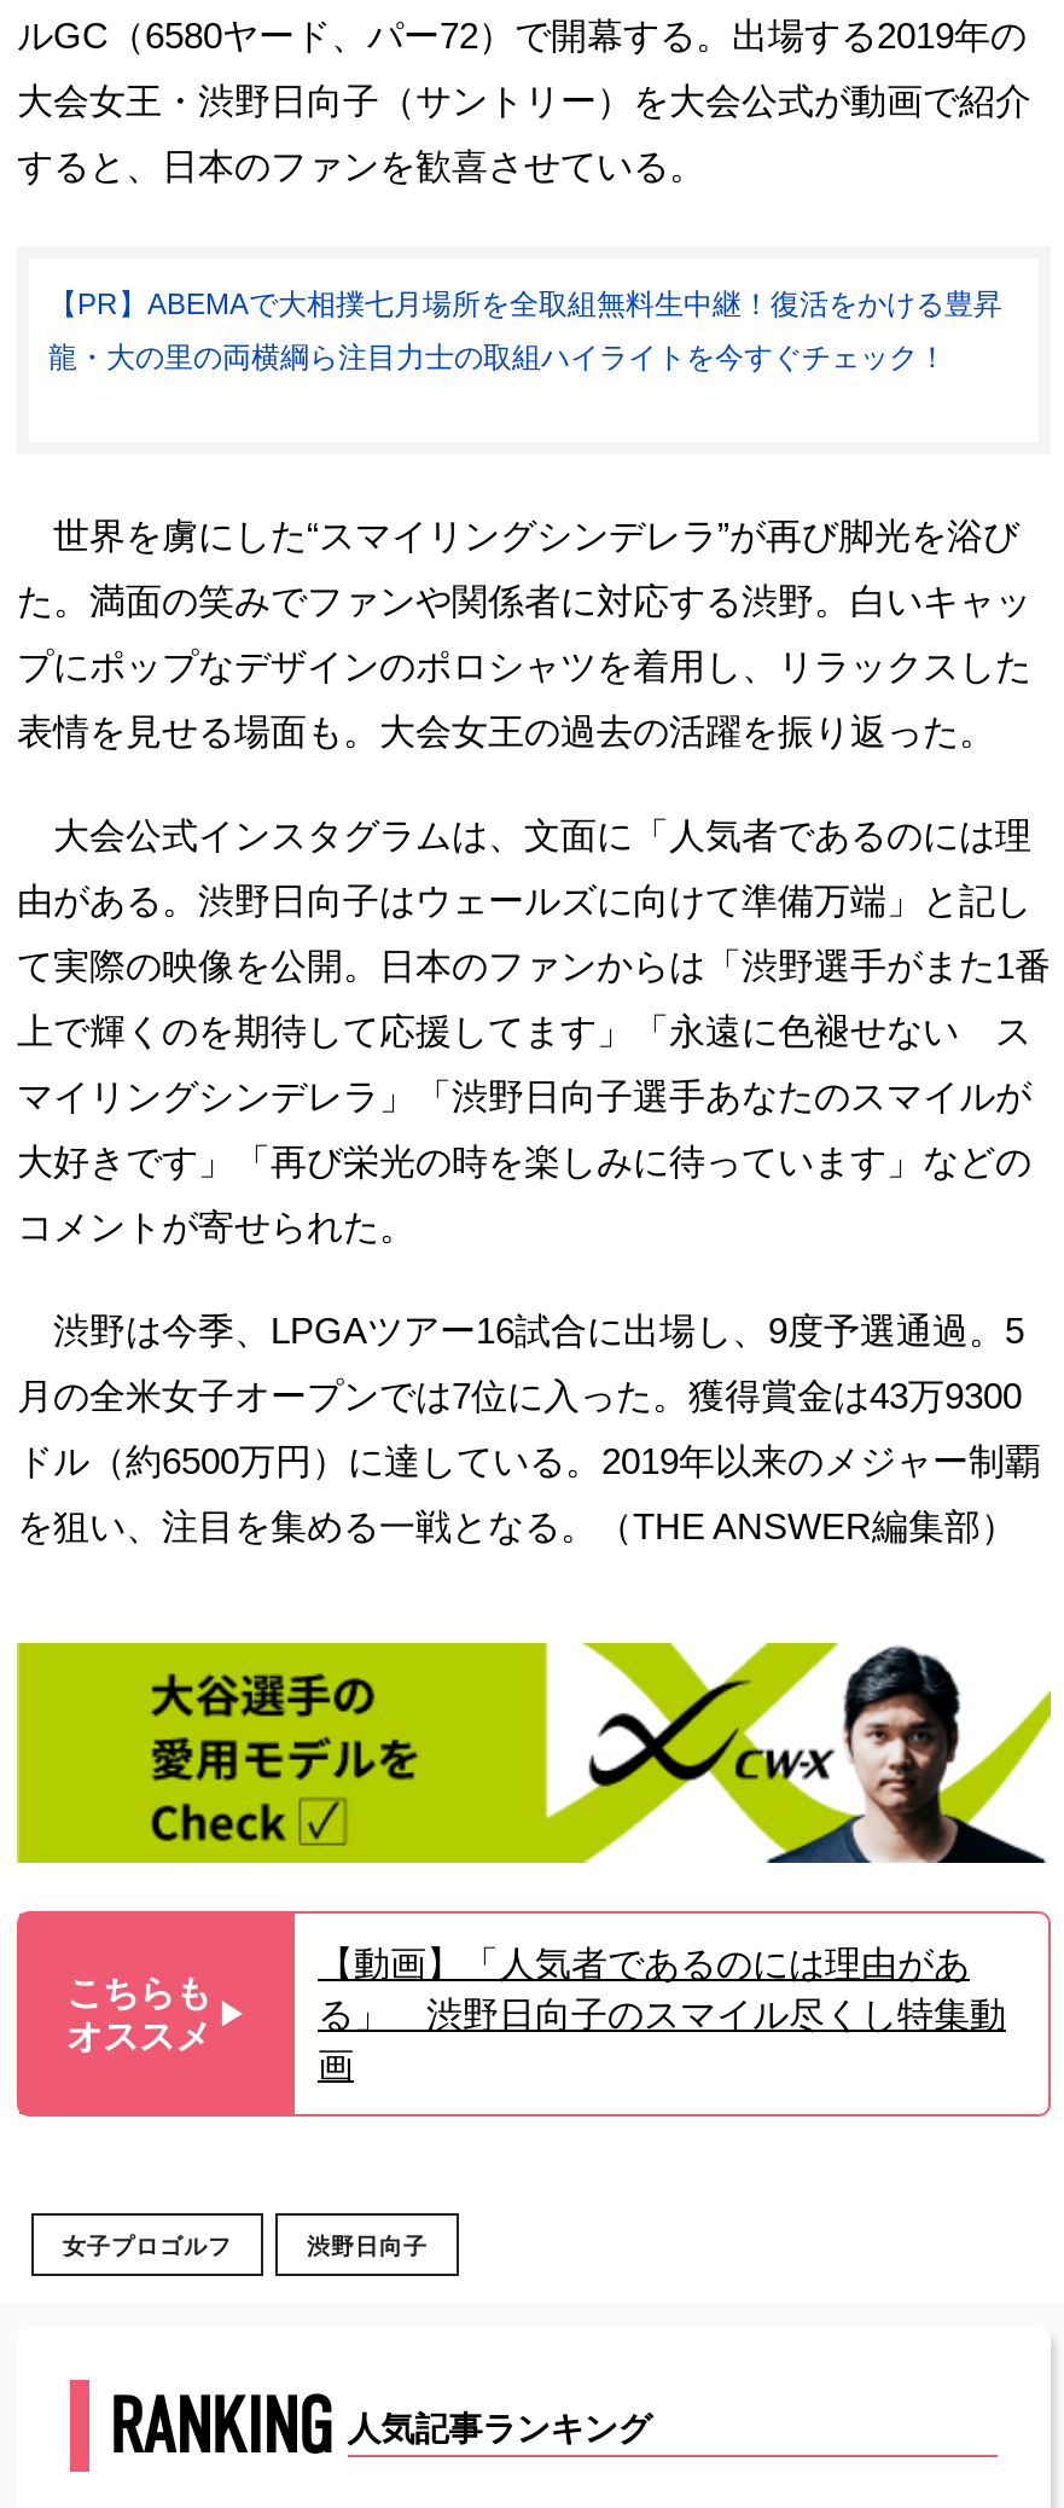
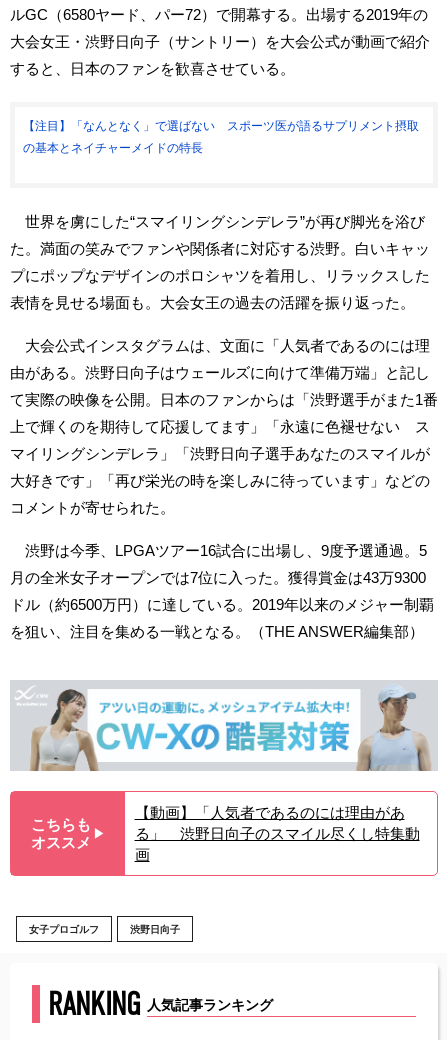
[48,286,1002,320] 【PR】ABEMAで大相撲七月場所を全取組無料生中継！復活をかける豊昇 -> [23,118,419,132] 【注目】「なんとなく」で選ばない スポーツ医が語るサプリメント摂取
[48,339,947,373] 龍・大の里の両横綱ら注目力士の取組ハイライトを今すぐチェック！ -> [23,140,203,154] の基本とネイチャーメイドの特長
[14,1641,1053,1865] [image] -> [10,680,438,772] [image]

